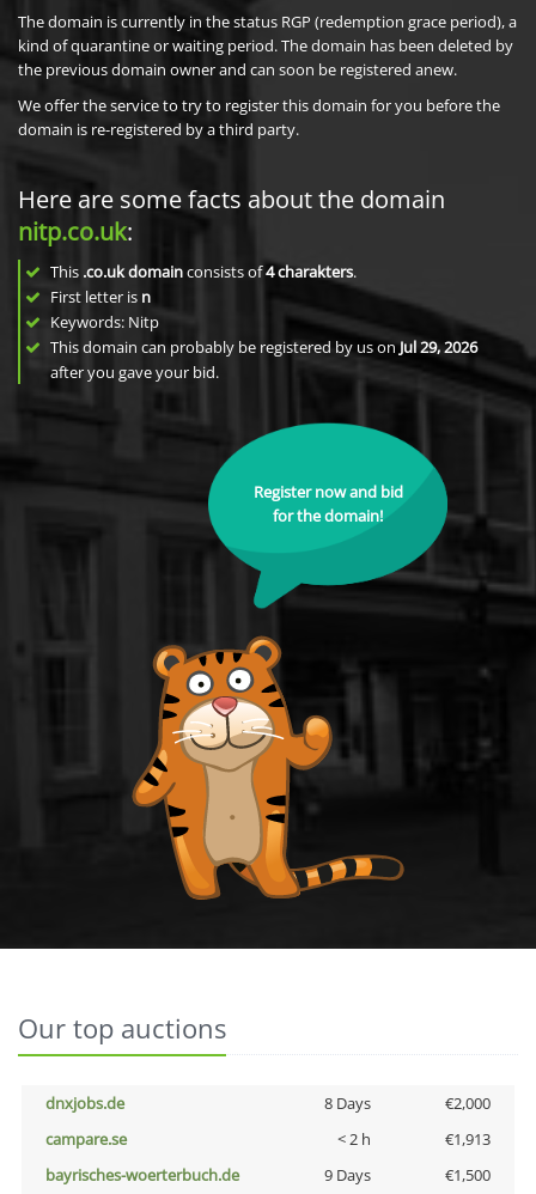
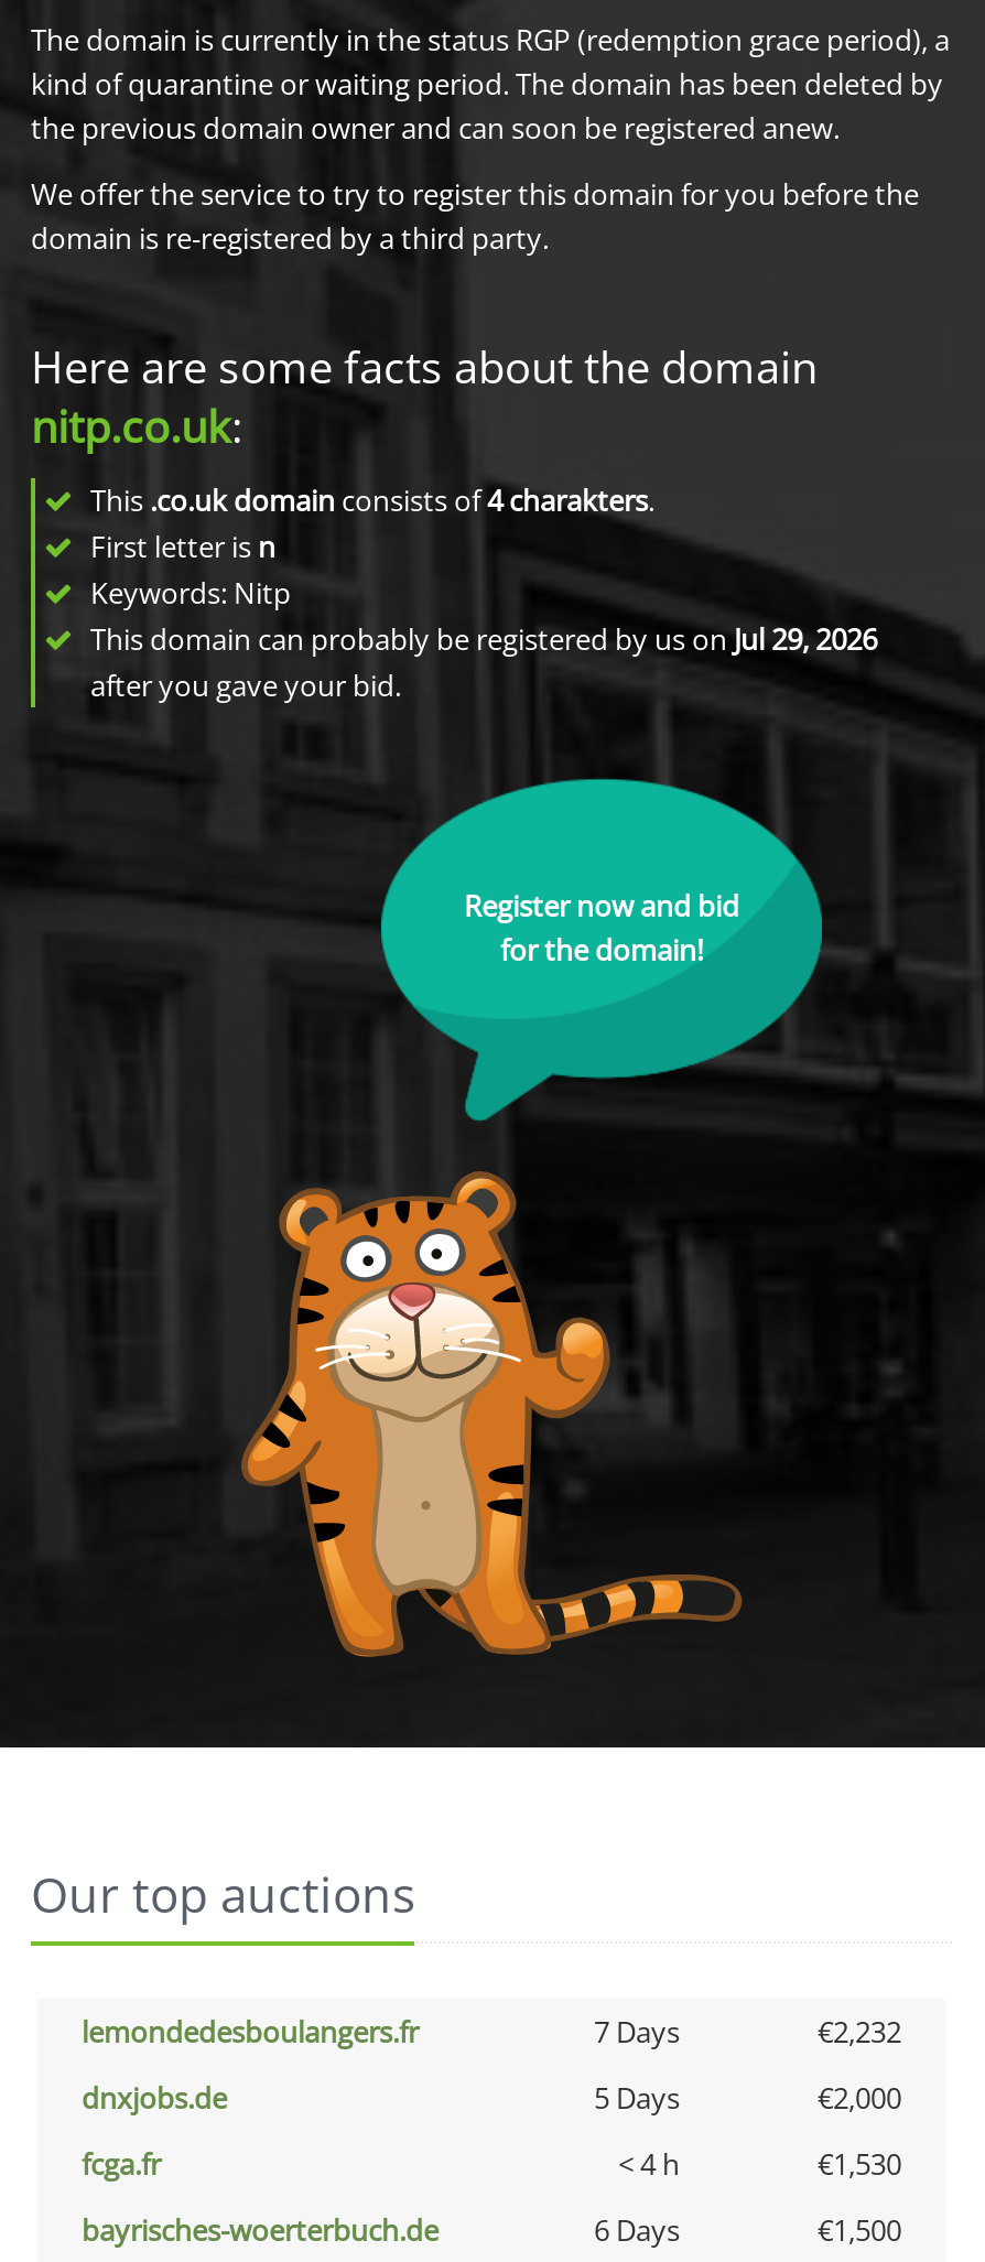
none -> [82,2012,901,2052] lemondedesboulangers.fr | 7 Days | €2,232
[324,1092,370,1114] 8 Days -> [594,2078,680,2118] 5 Days
[45,1128,491,1150] campare.se | < 2 h | €1,913 -> [82,2144,901,2184] fcga.fr | < 4 h | €1,530
[324,1164,370,1186] 9 Days -> [594,2210,680,2250] 6 Days

